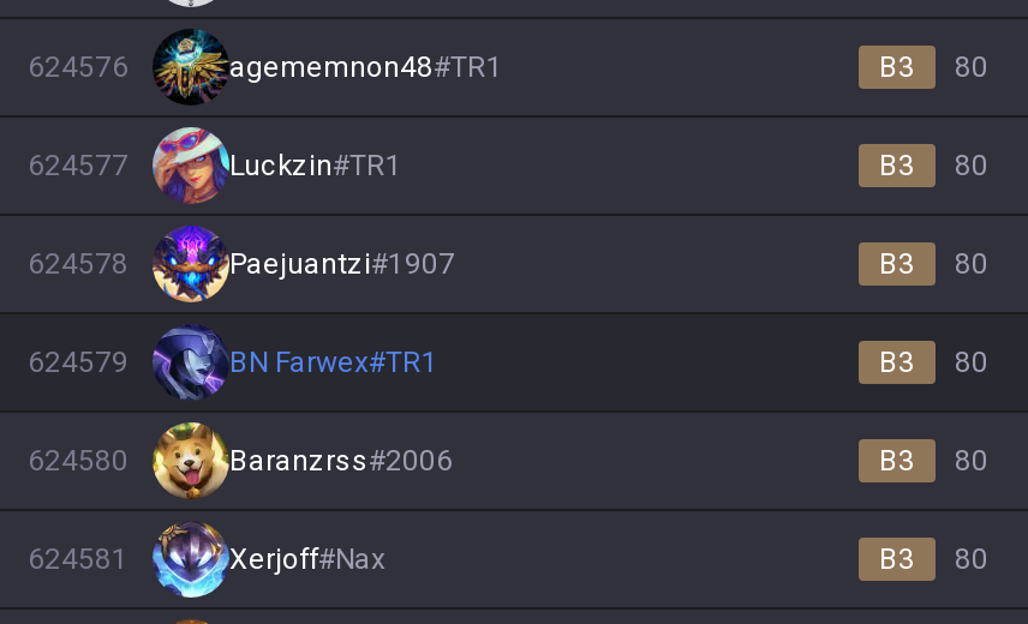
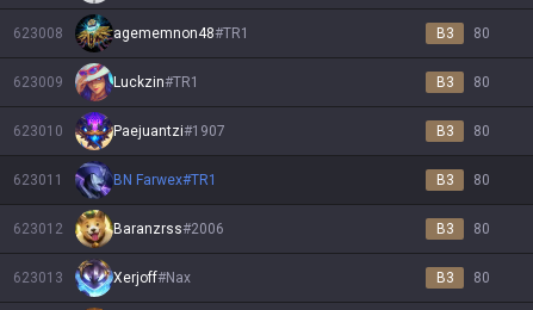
[28,50,128,84] 624576 -> [13,25,63,42] 623008
[28,149,128,182] 624577 -> [13,74,63,91] 623009
[28,247,128,281] 624578 -> [13,123,63,139] 623010
[28,346,128,379] 624579 -> [13,172,63,188] 623011
[28,444,128,478] 624580 -> [13,221,63,237] 623012
[28,542,128,576] 624581 -> [13,269,63,286] 623013

